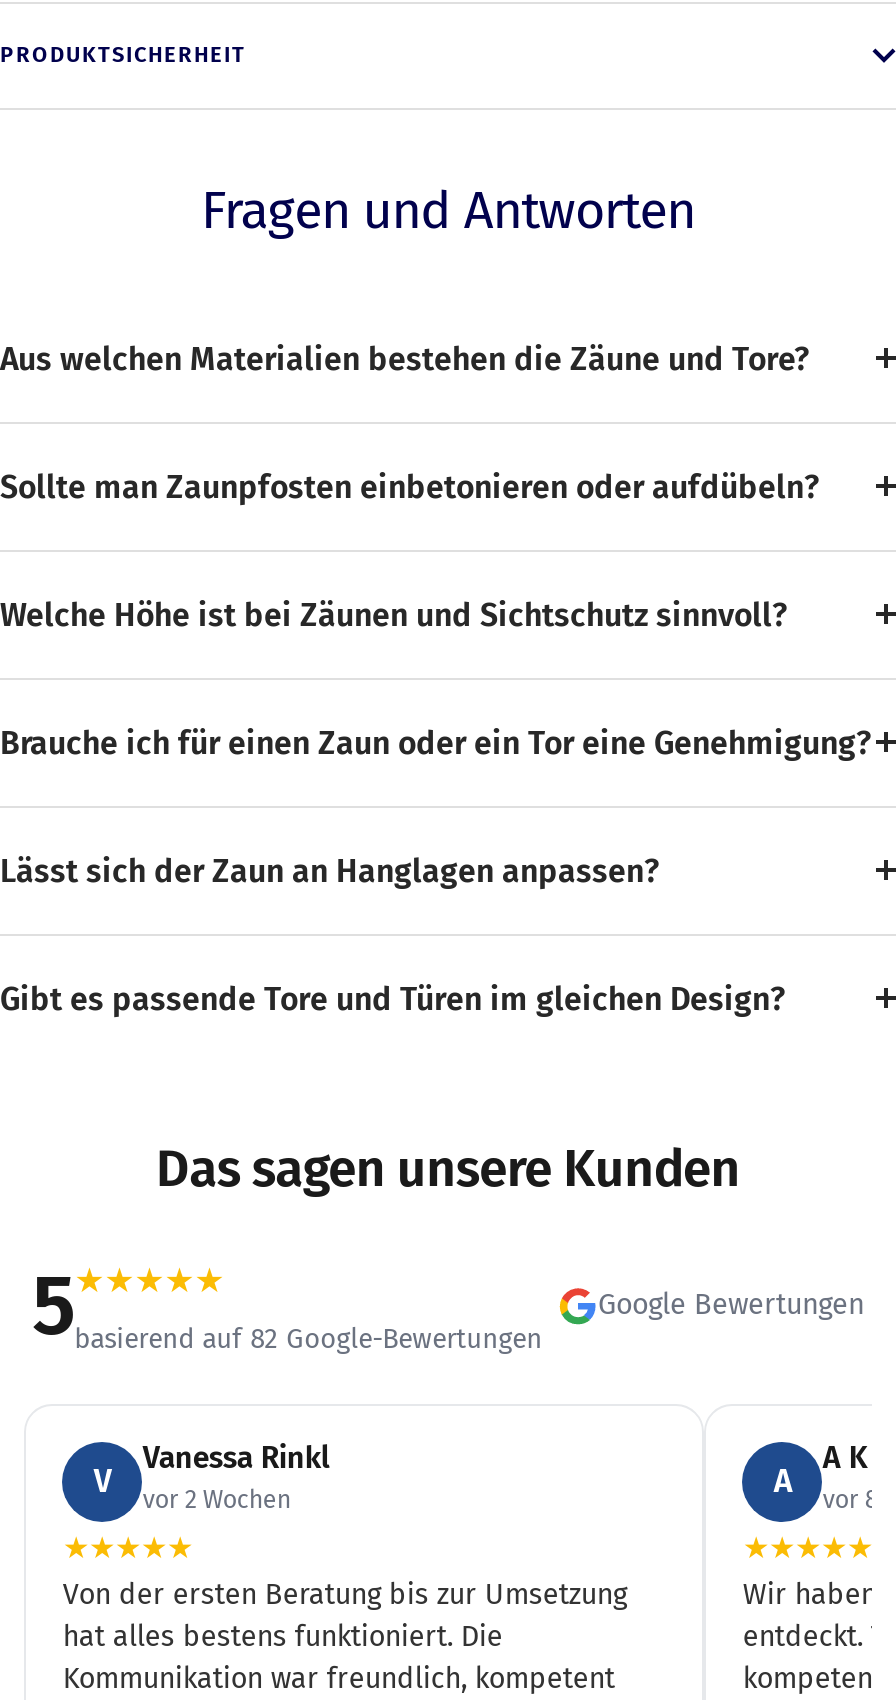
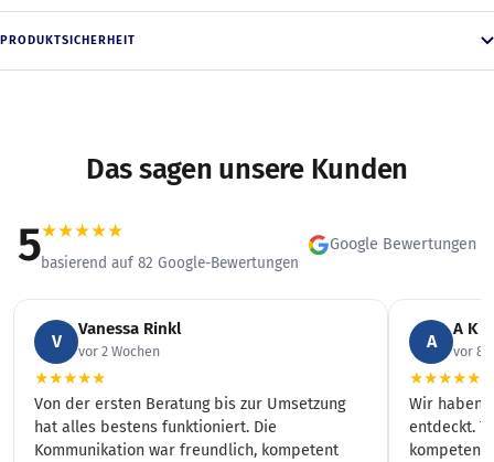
[0,179,872,1017] Fragen und Antworten | Aus welchen Materialien bestehen die Zäune und Tore? | Sollte man Zaunpfosten einbetonieren oder aufdübeln? | Welche Höhe ist bei Zäunen und Sichtschutz sinnvoll? | Brauche ich für einen Zaun oder ein Tor eine Genehmigung? | Lässt sich der Zaun an Hanglagen anpassen? | Gibt es passende Tore und Türen im gleichen Design? -> none

